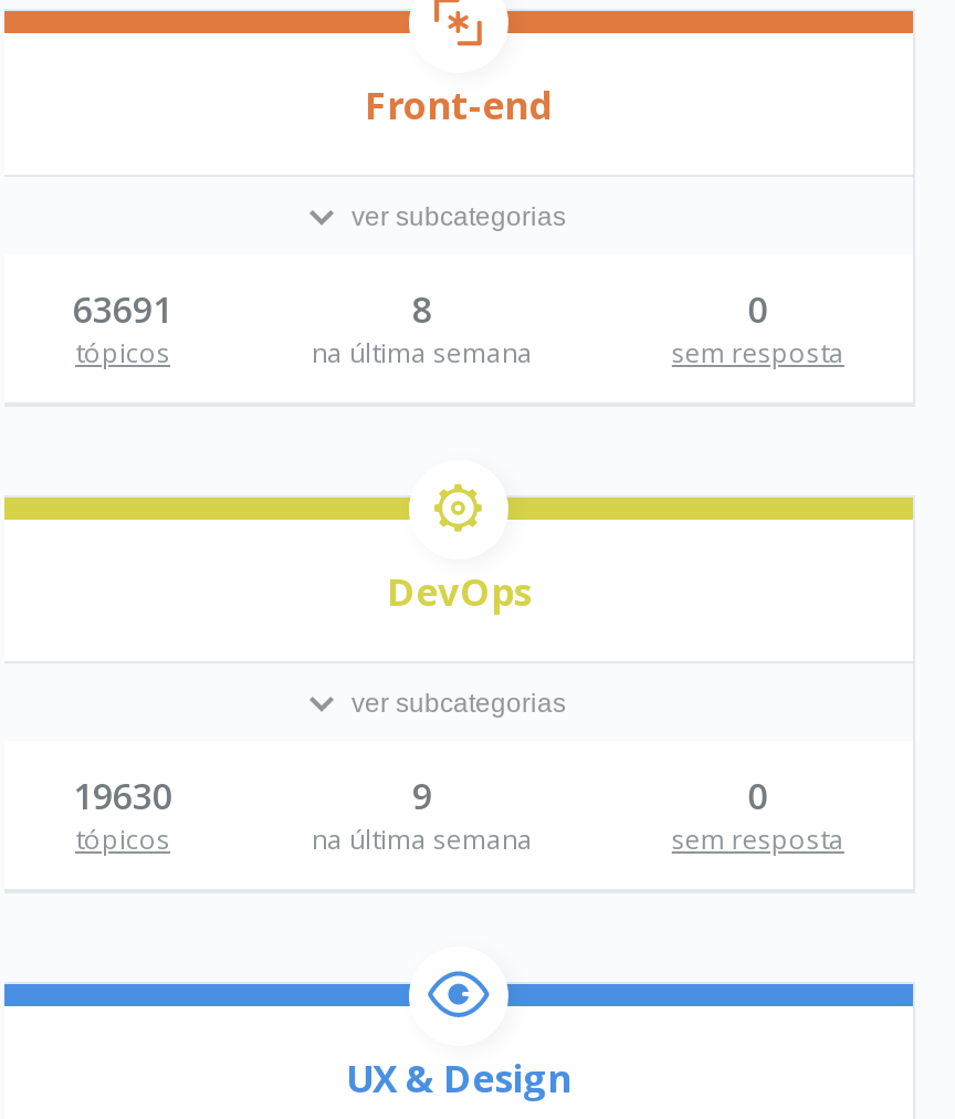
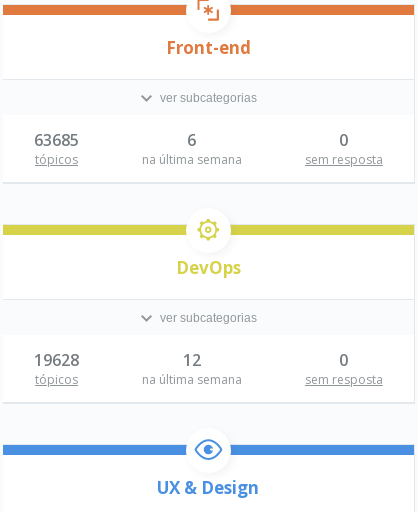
[73,285,172,334] 63691 -> [34,129,79,151] 63685
[412,285,432,334] 8 -> [187,129,196,151] 6
[73,772,172,820] 19630 -> [34,349,79,371] 19628
[412,772,432,820] 9 -> [183,349,201,371] 12

